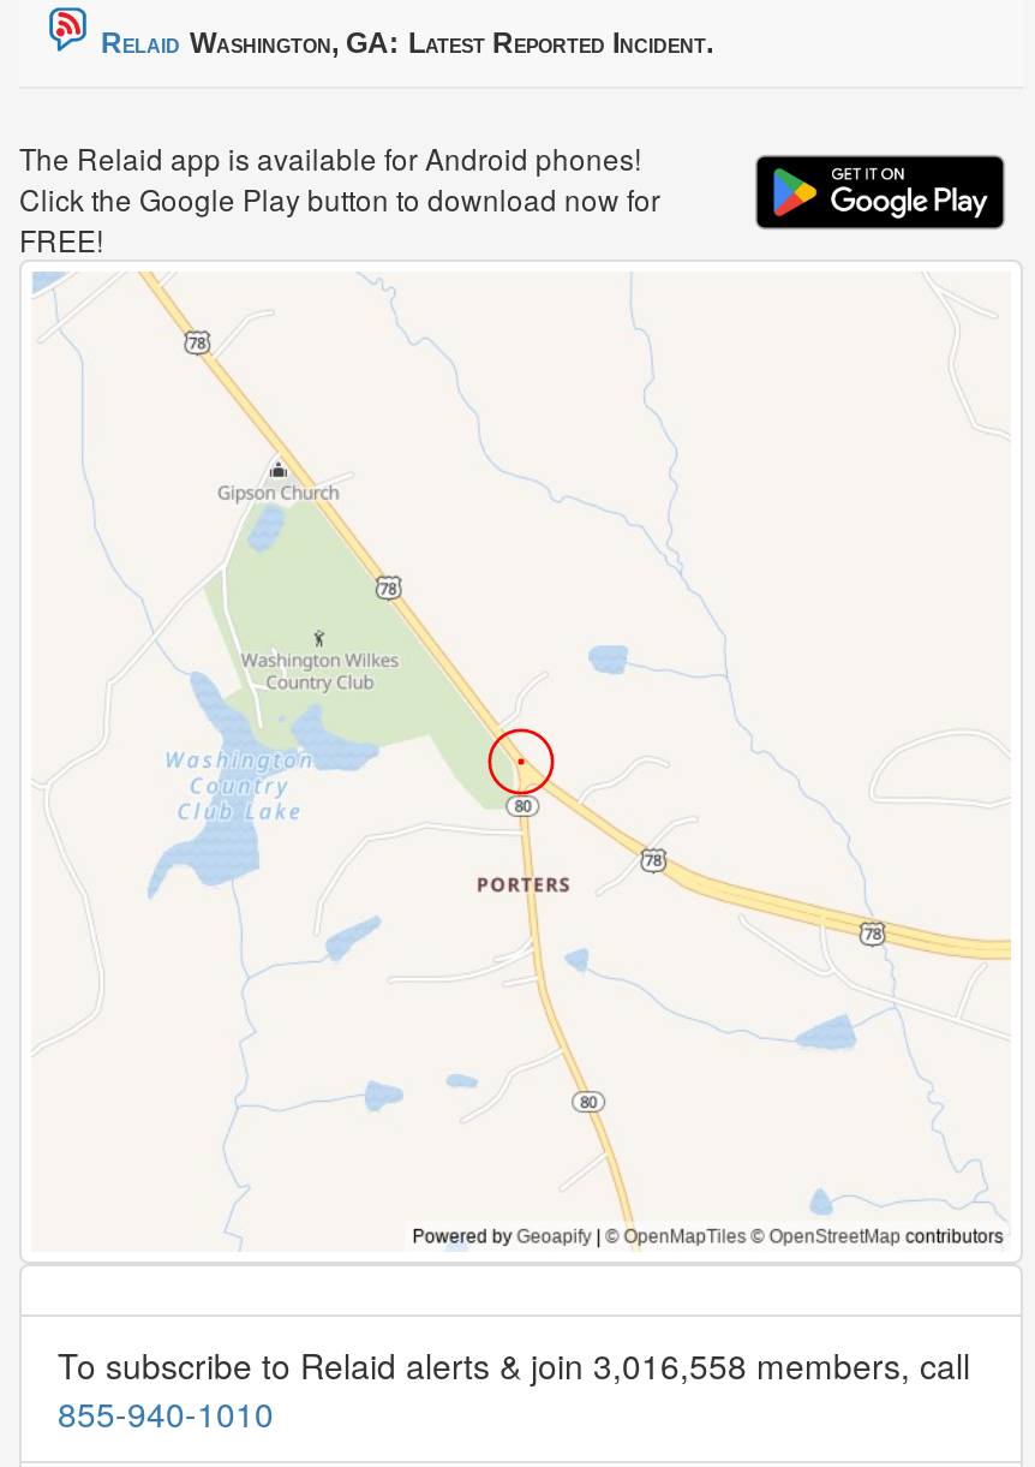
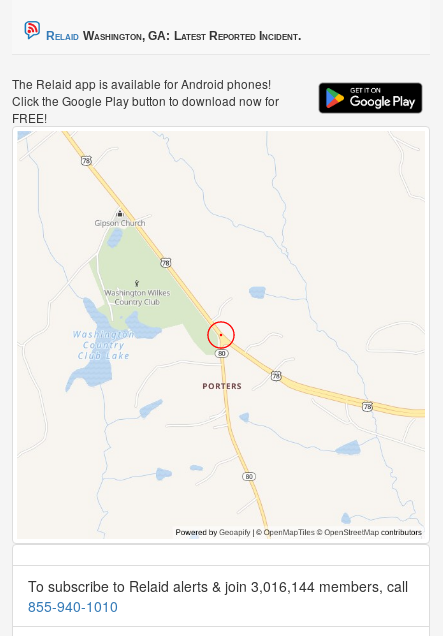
[58,1341,970,1389] To subscribe to Relaid alerts & join 3,016,558 members, call -> [28,576,408,596] To subscribe to Relaid alerts & join 3,016,144 members, call

